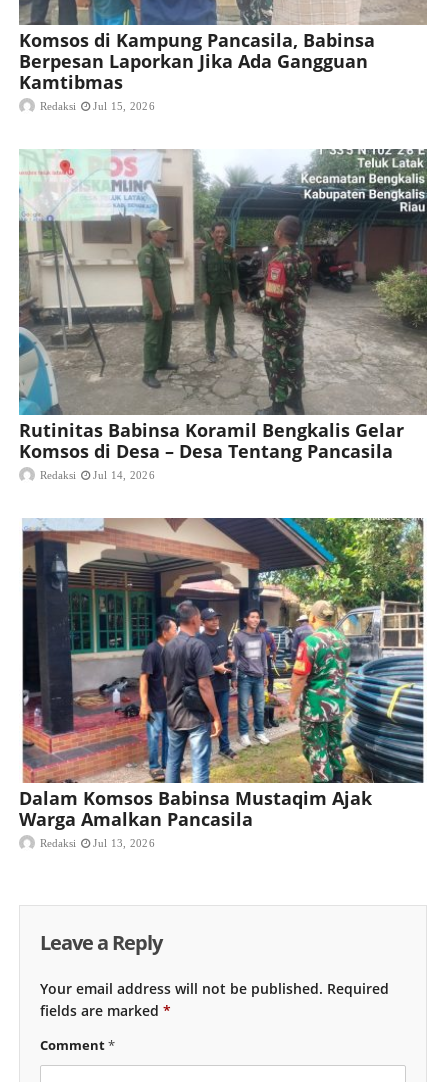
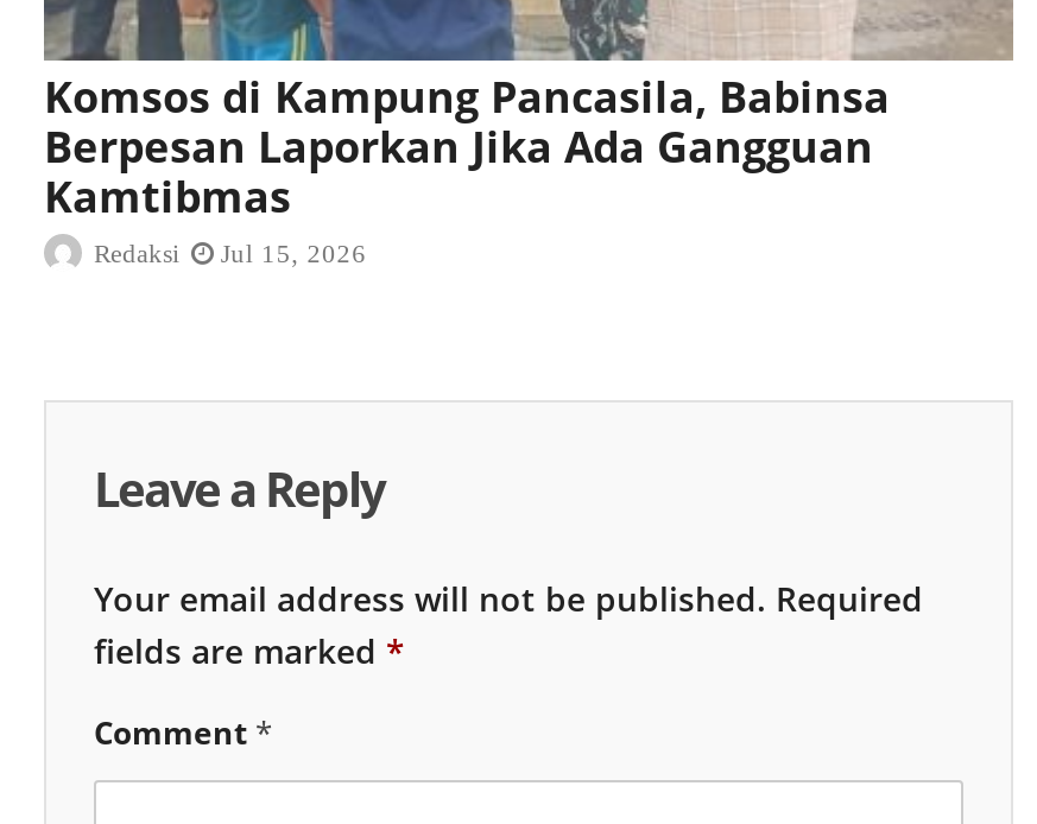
[18,148,428,480] [image] | Rutinitas Babinsa Koramil Bengkalis Gelar | Komsos di Desa – Desa Tentang Pancasila | Redaksi | Jul 14, 2026 -> none
[19,517,424,849] [image] | Dalam Komsos Babinsa Mustaqim Ajak | Warga Amalkan Pancasila | Redaksi | Jul 13, 2026 -> none

